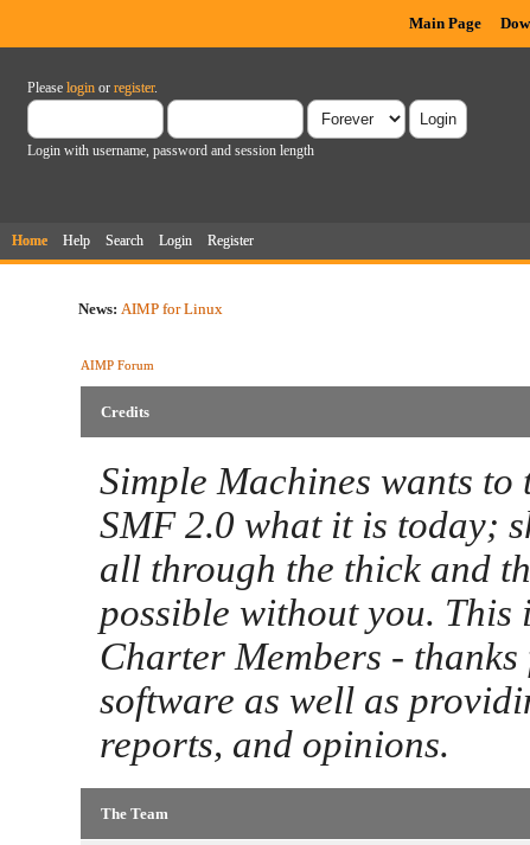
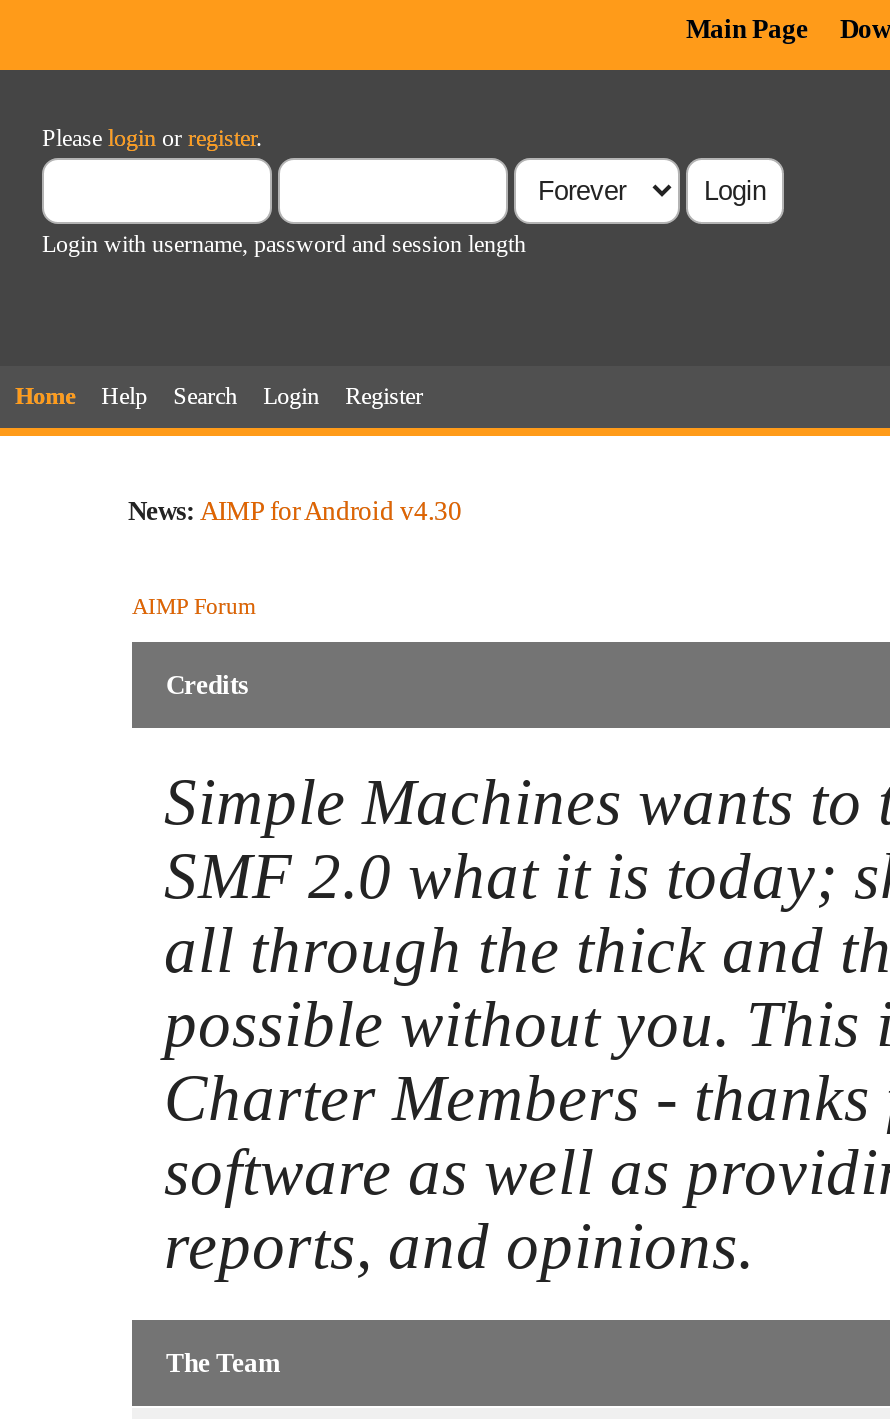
[78,300,223,318] News: AIMP for Linux -> [128,496,462,526] News: AIMP for Android v4.30

